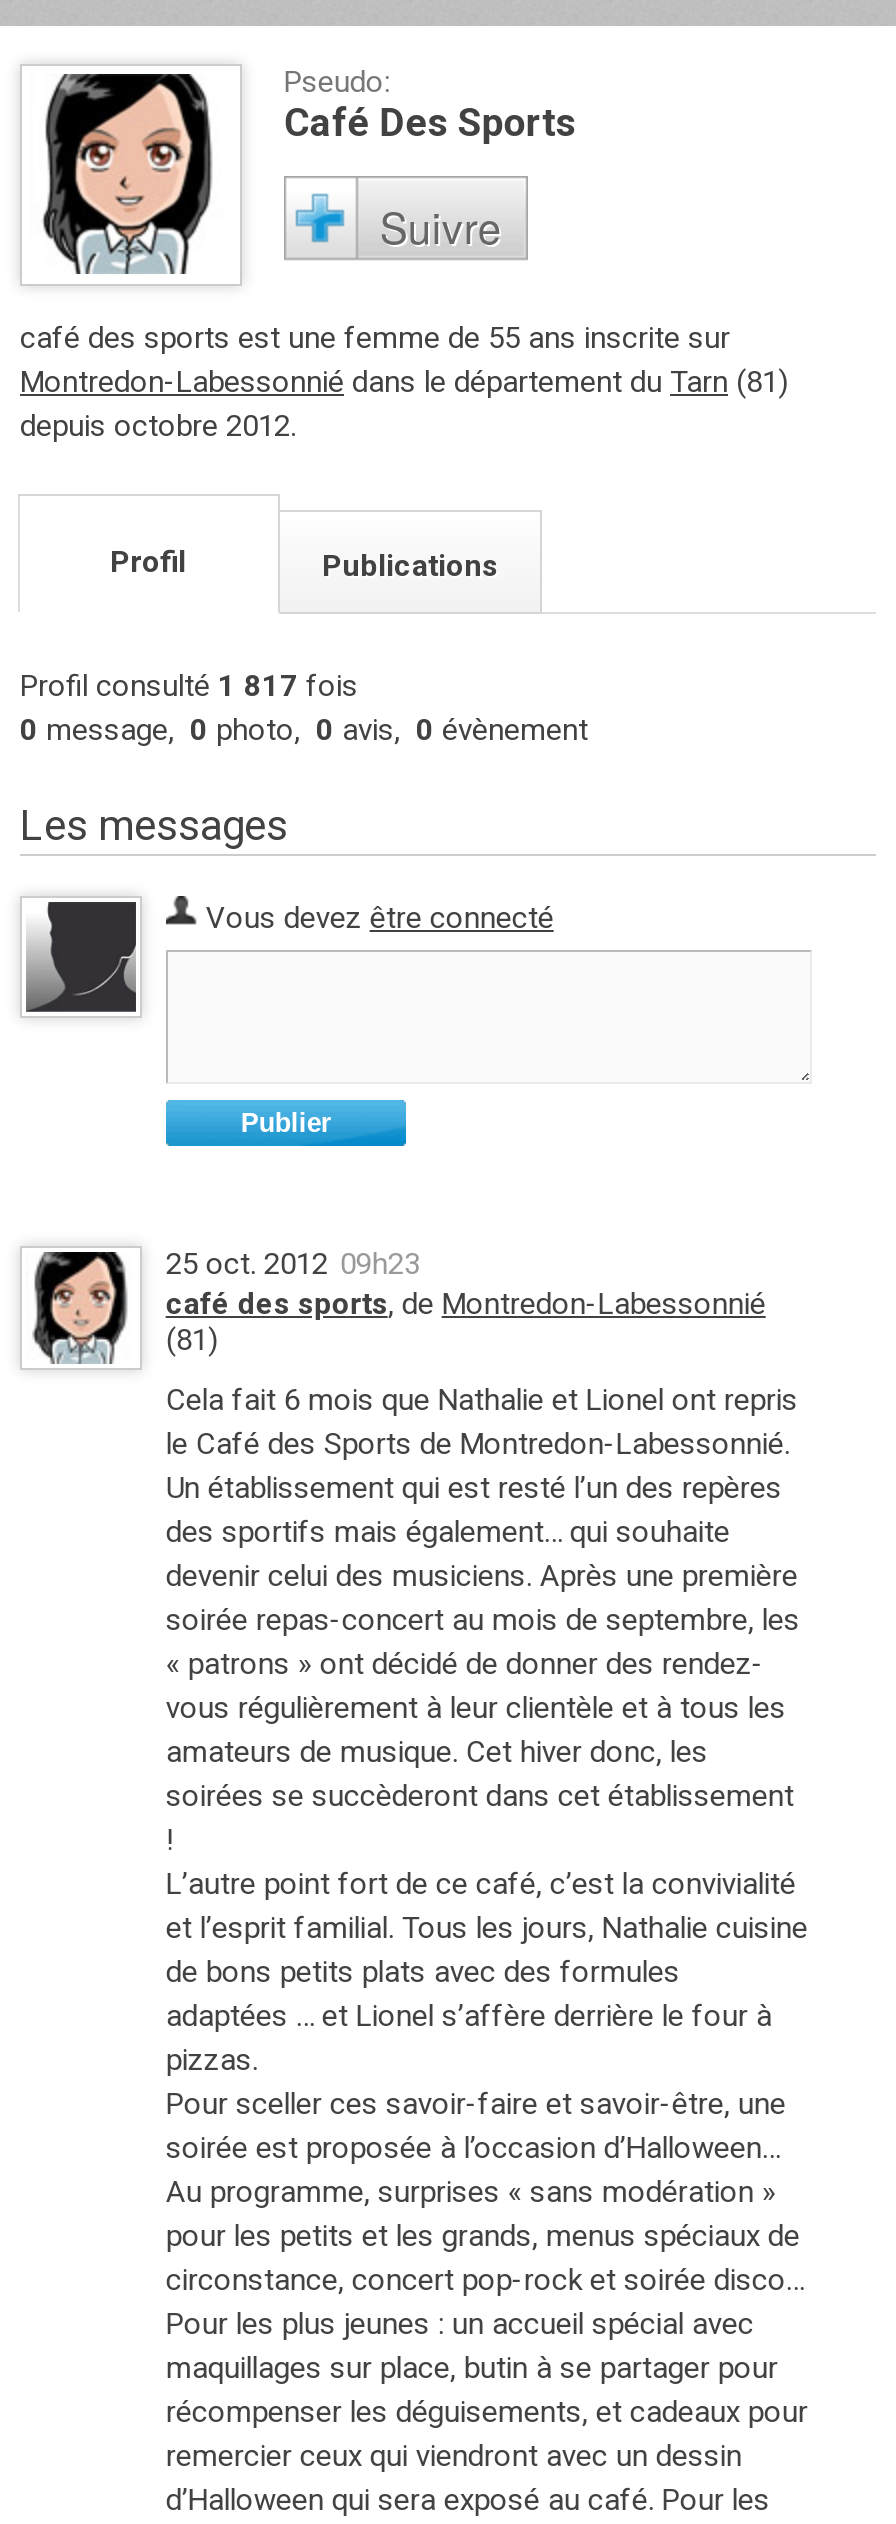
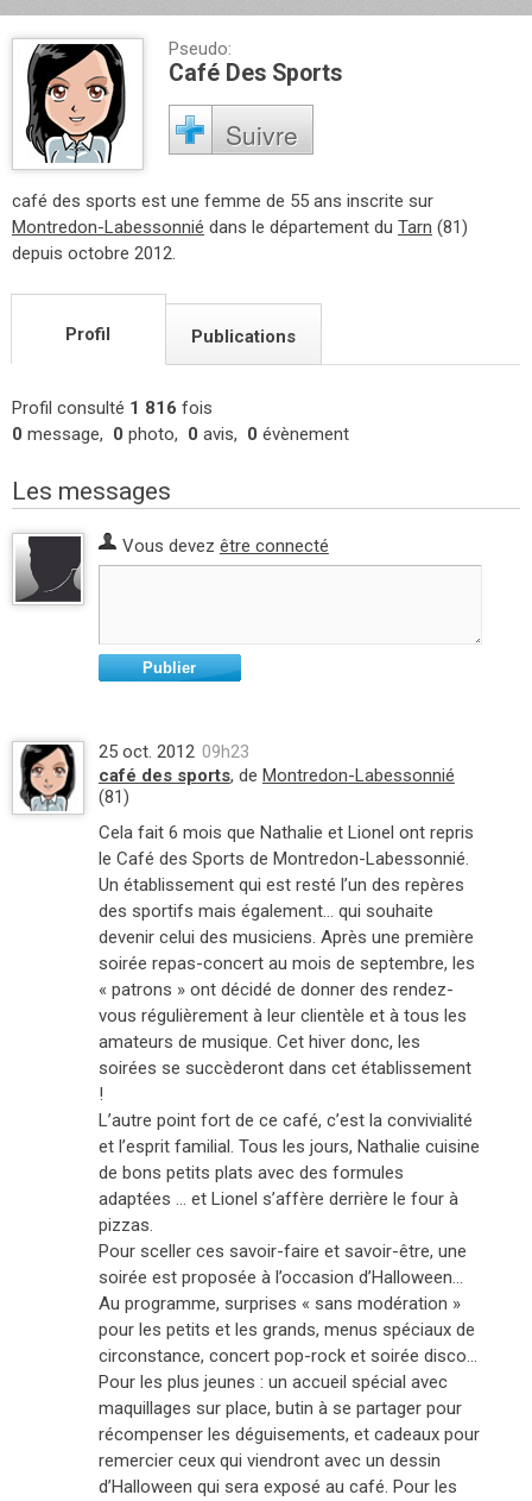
[20,667,358,703] Profil consulté 1 817 fois -> [12,397,213,418] Profil consulté 1 816 fois

